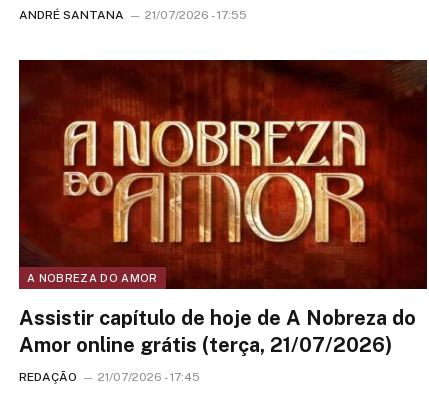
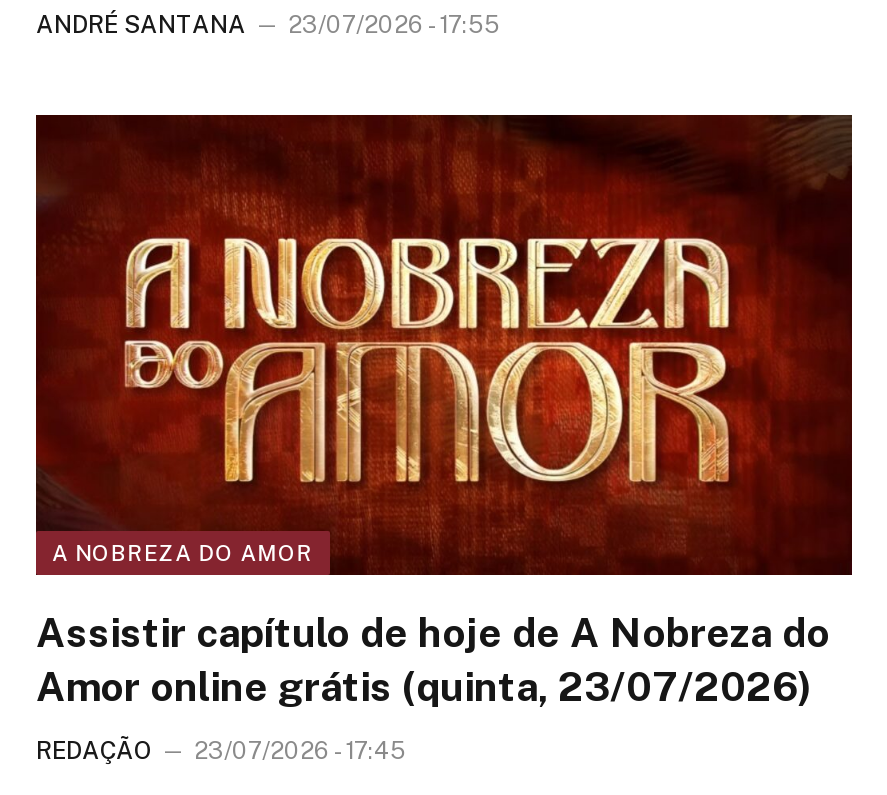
[19,7,247,21] ANDRÉ SANTANA 21/07/2026 - 17:55 -> [36,11,500,39] ANDRÉ SANTANA 23/07/2026 - 17:55
[19,333,392,357] Amor online grátis (terça, 21/07/2026) -> [36,662,812,710] Amor online grátis (quinta, 23/07/2026)
[19,370,200,384] REDAÇÃO 21/07/2026 - 17:45 -> [36,736,406,764] REDAÇÃO 23/07/2026 - 17:45

